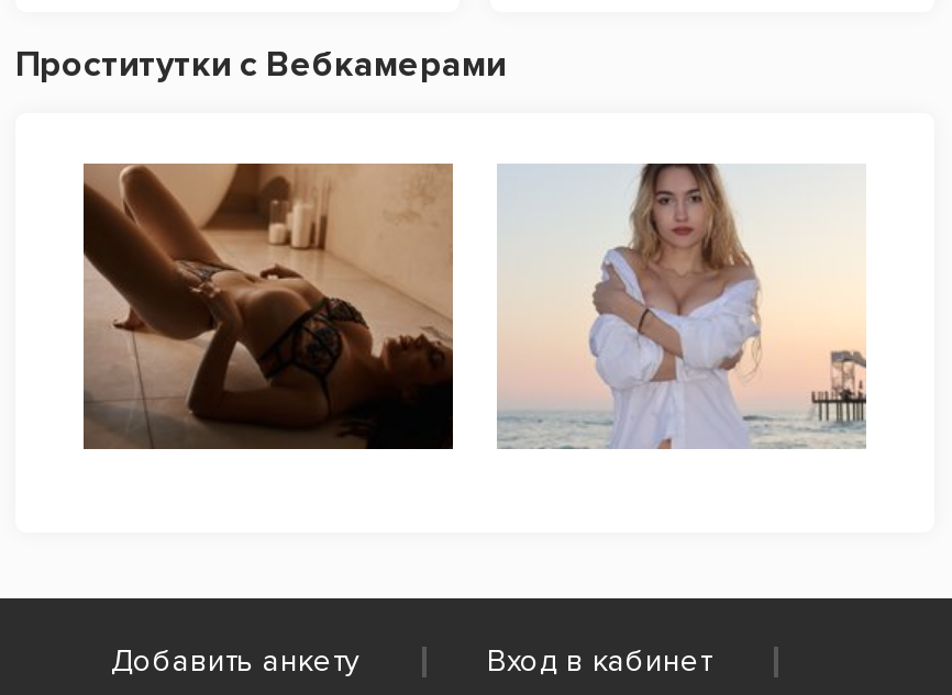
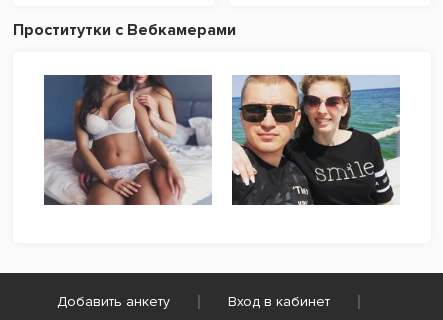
[81,161,455,451] [image] -> [43,74,213,206] [image]
[497,161,868,449] [image] -> [231,74,401,206] [image]

